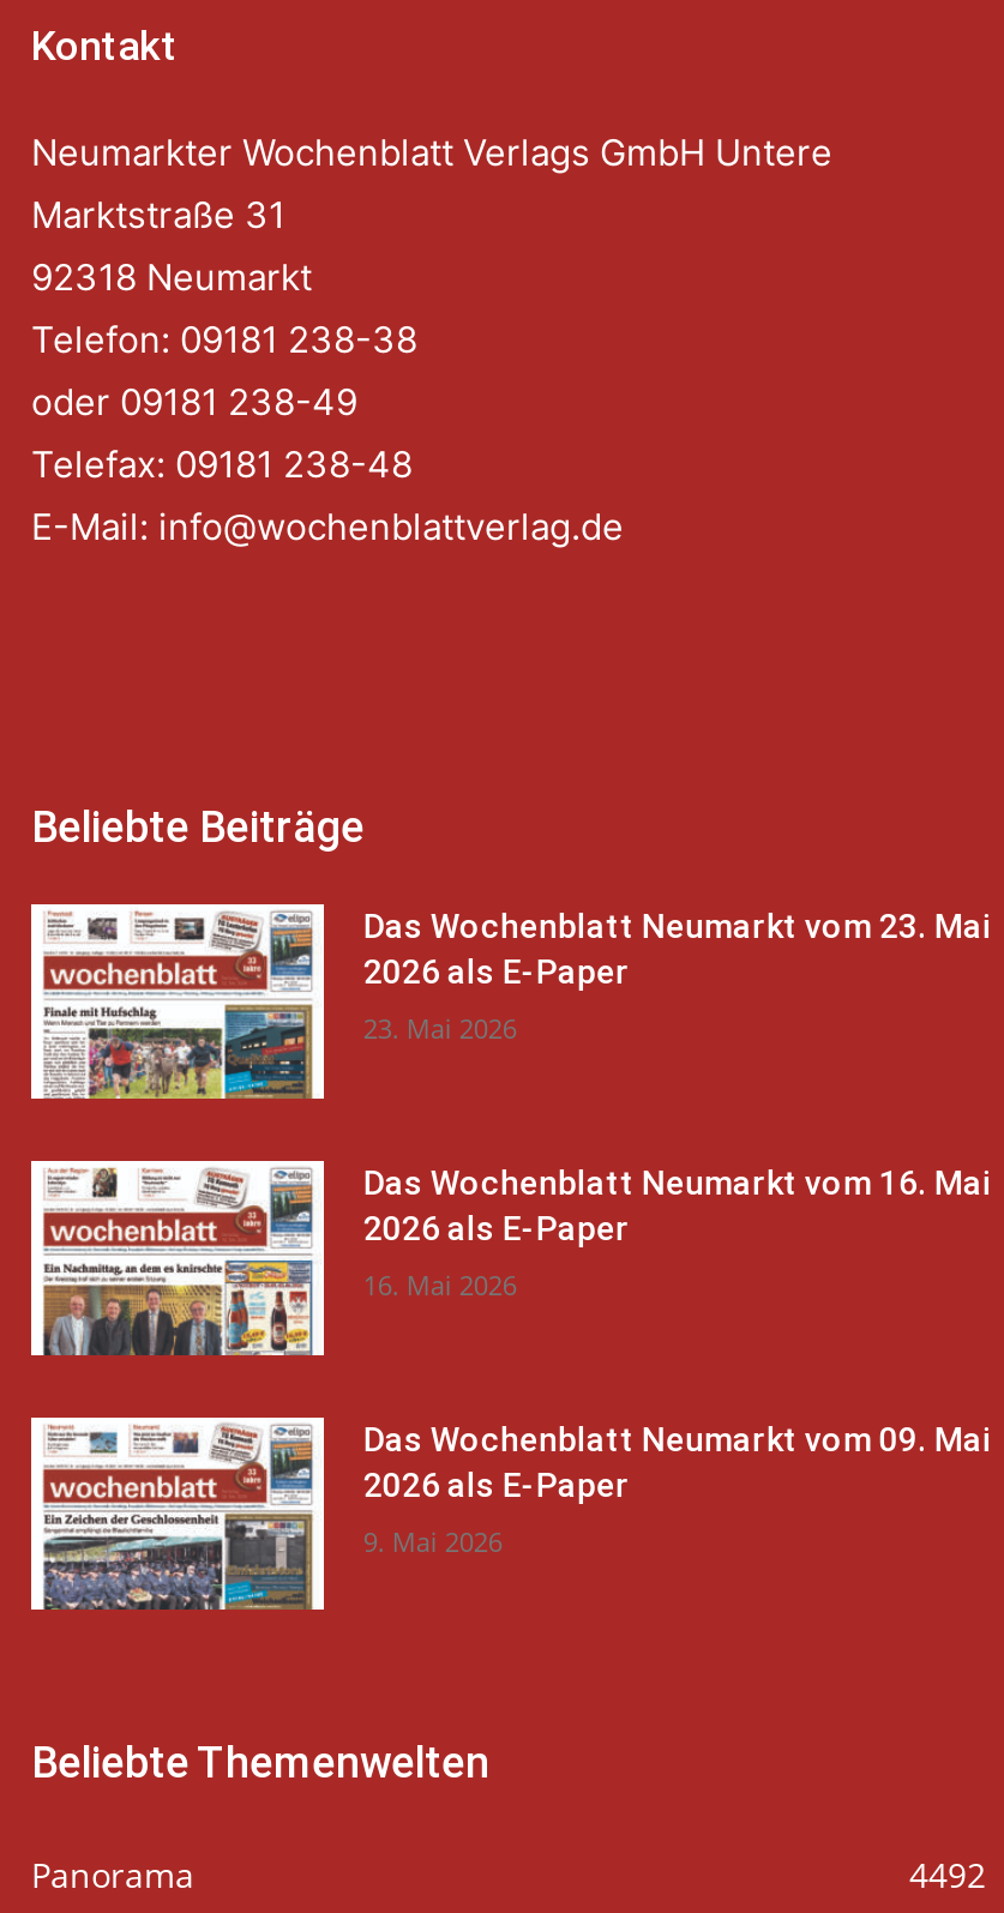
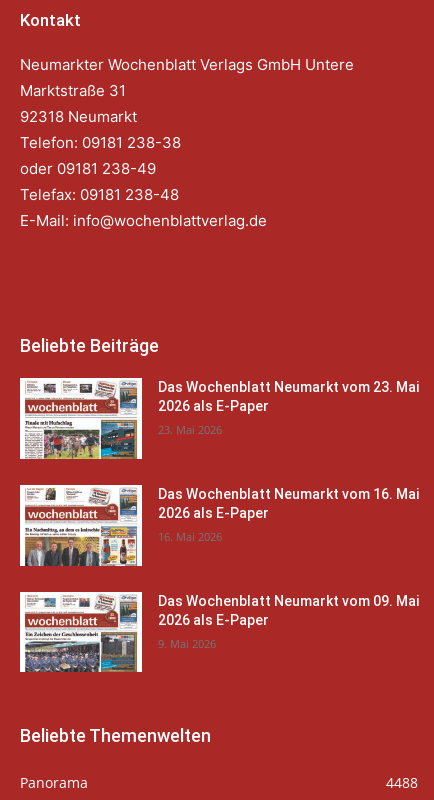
[909,1853,986,1898] 4492 -> [386,773,418,792] 4488

